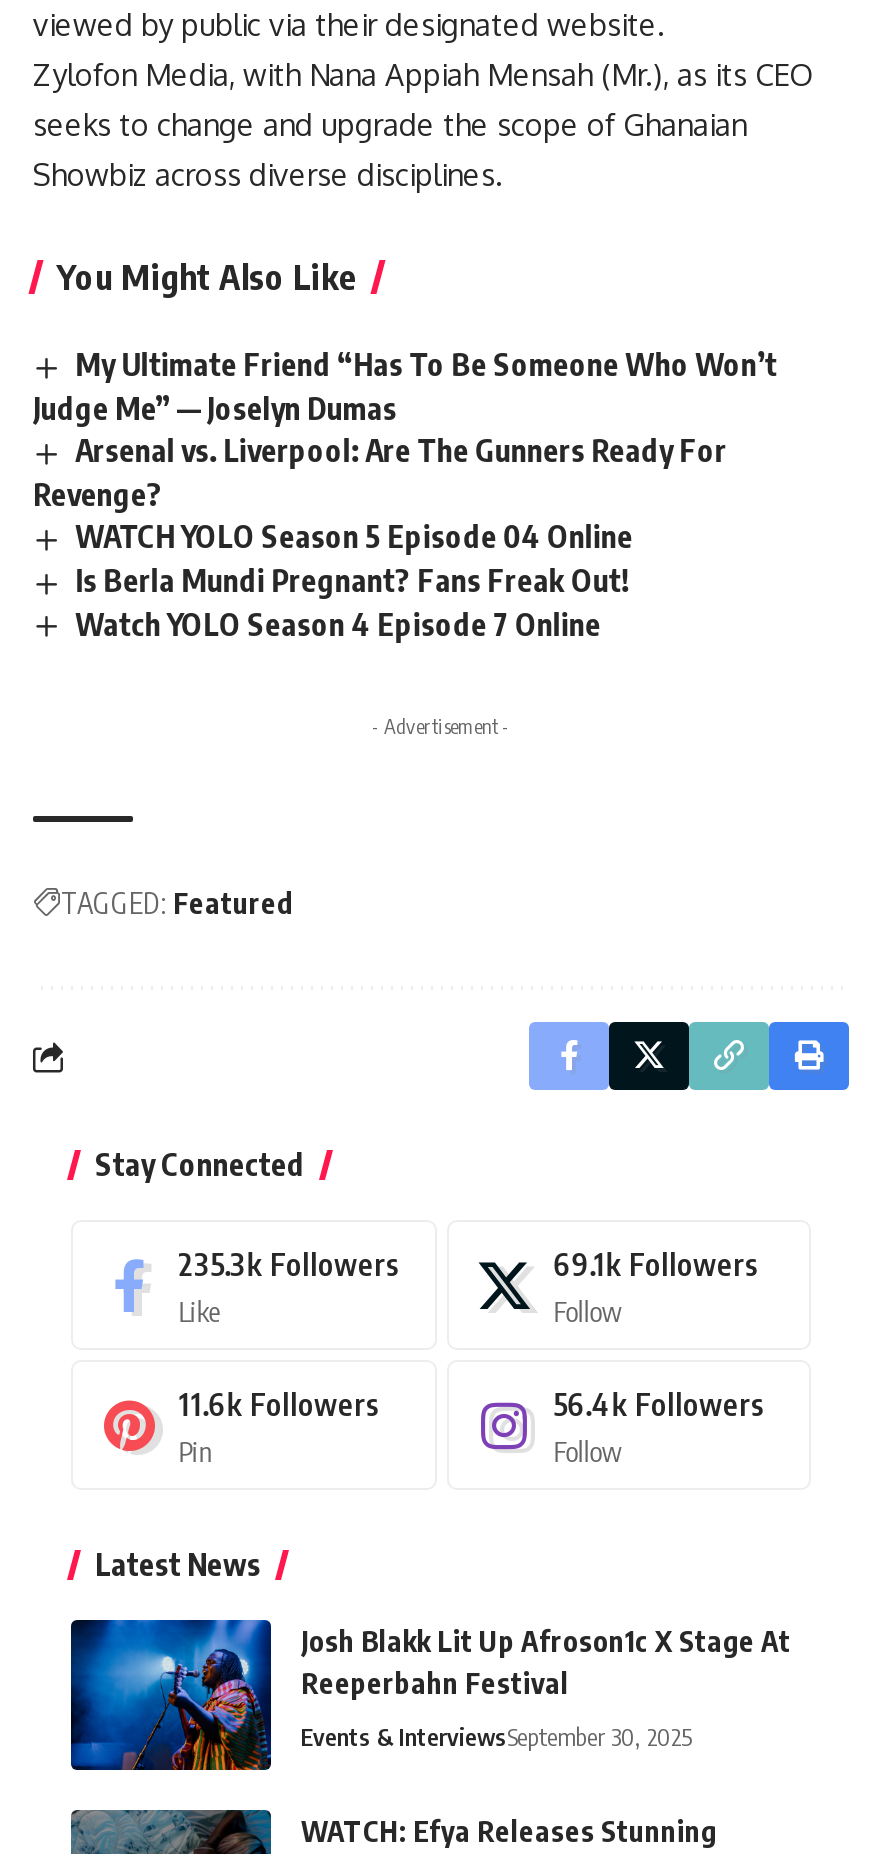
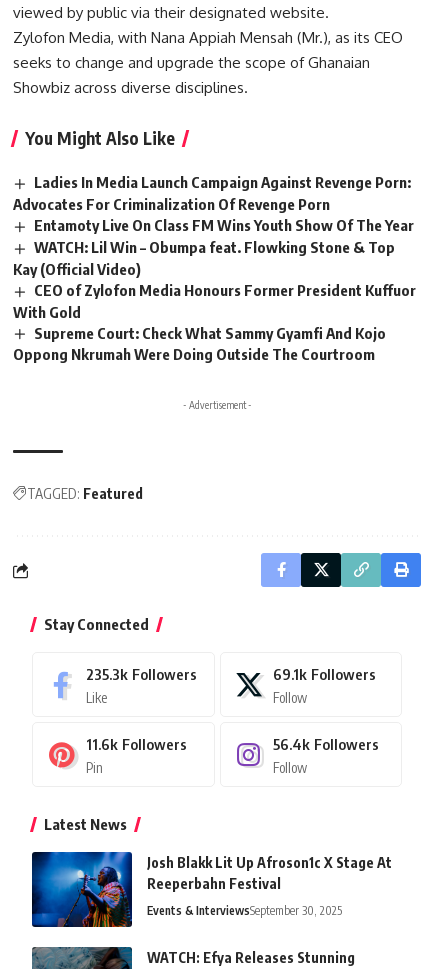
[33,346,777,641] My Ultimate Friend “Has To Be Someone Who Won’t | Judge Me” — Joselyn Dumas | Arsenal vs. Liverpool: Are The Gunners Ready For | Revenge? | WATCH YOLO Season 5 Episode 04 Online | Is Berla Mundi Pregnant? Fans Freak Out! | Watch YOLO Season 4 Episode 7 Online -> [13,173,416,363] Ladies In Media Launch Campaign Against Revenge Porn: | Advocates For Criminalization Of Revenge Porn | Entamoty Live On Class FM Wins Youth Show Of The Year | WATCH: Lil Win – Obumpa feat. Flowking Stone & Top | Kay (Official Video) | CEO of Zylofon Media Honours Former President Kuffuor | With Gold | Supreme Court: Check What Sammy Gyamfi And Kojo | Oppong Nkrumah Were Doing Outside The Courtroom

